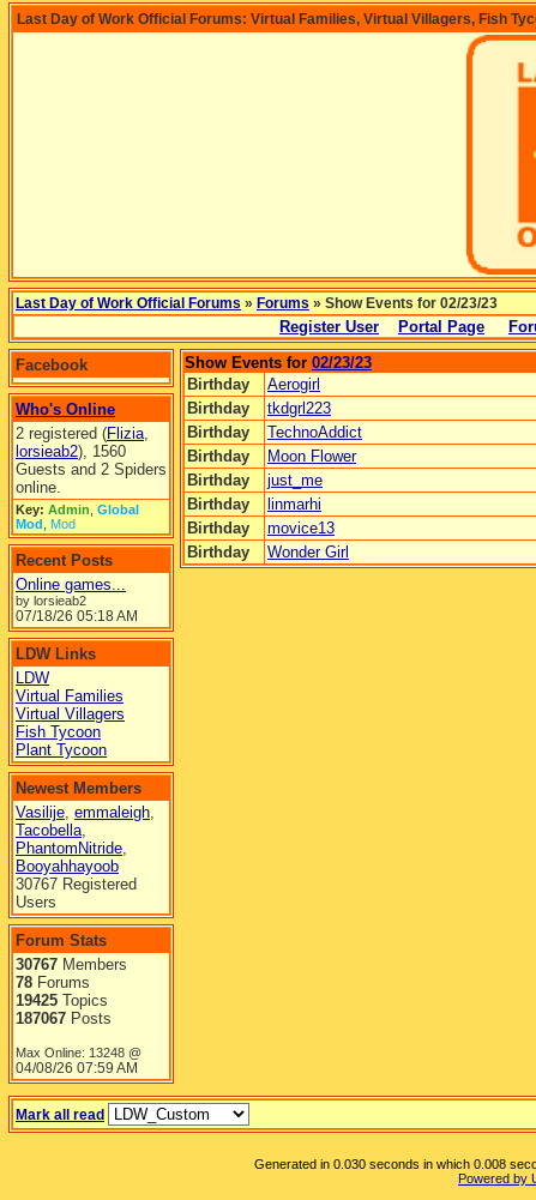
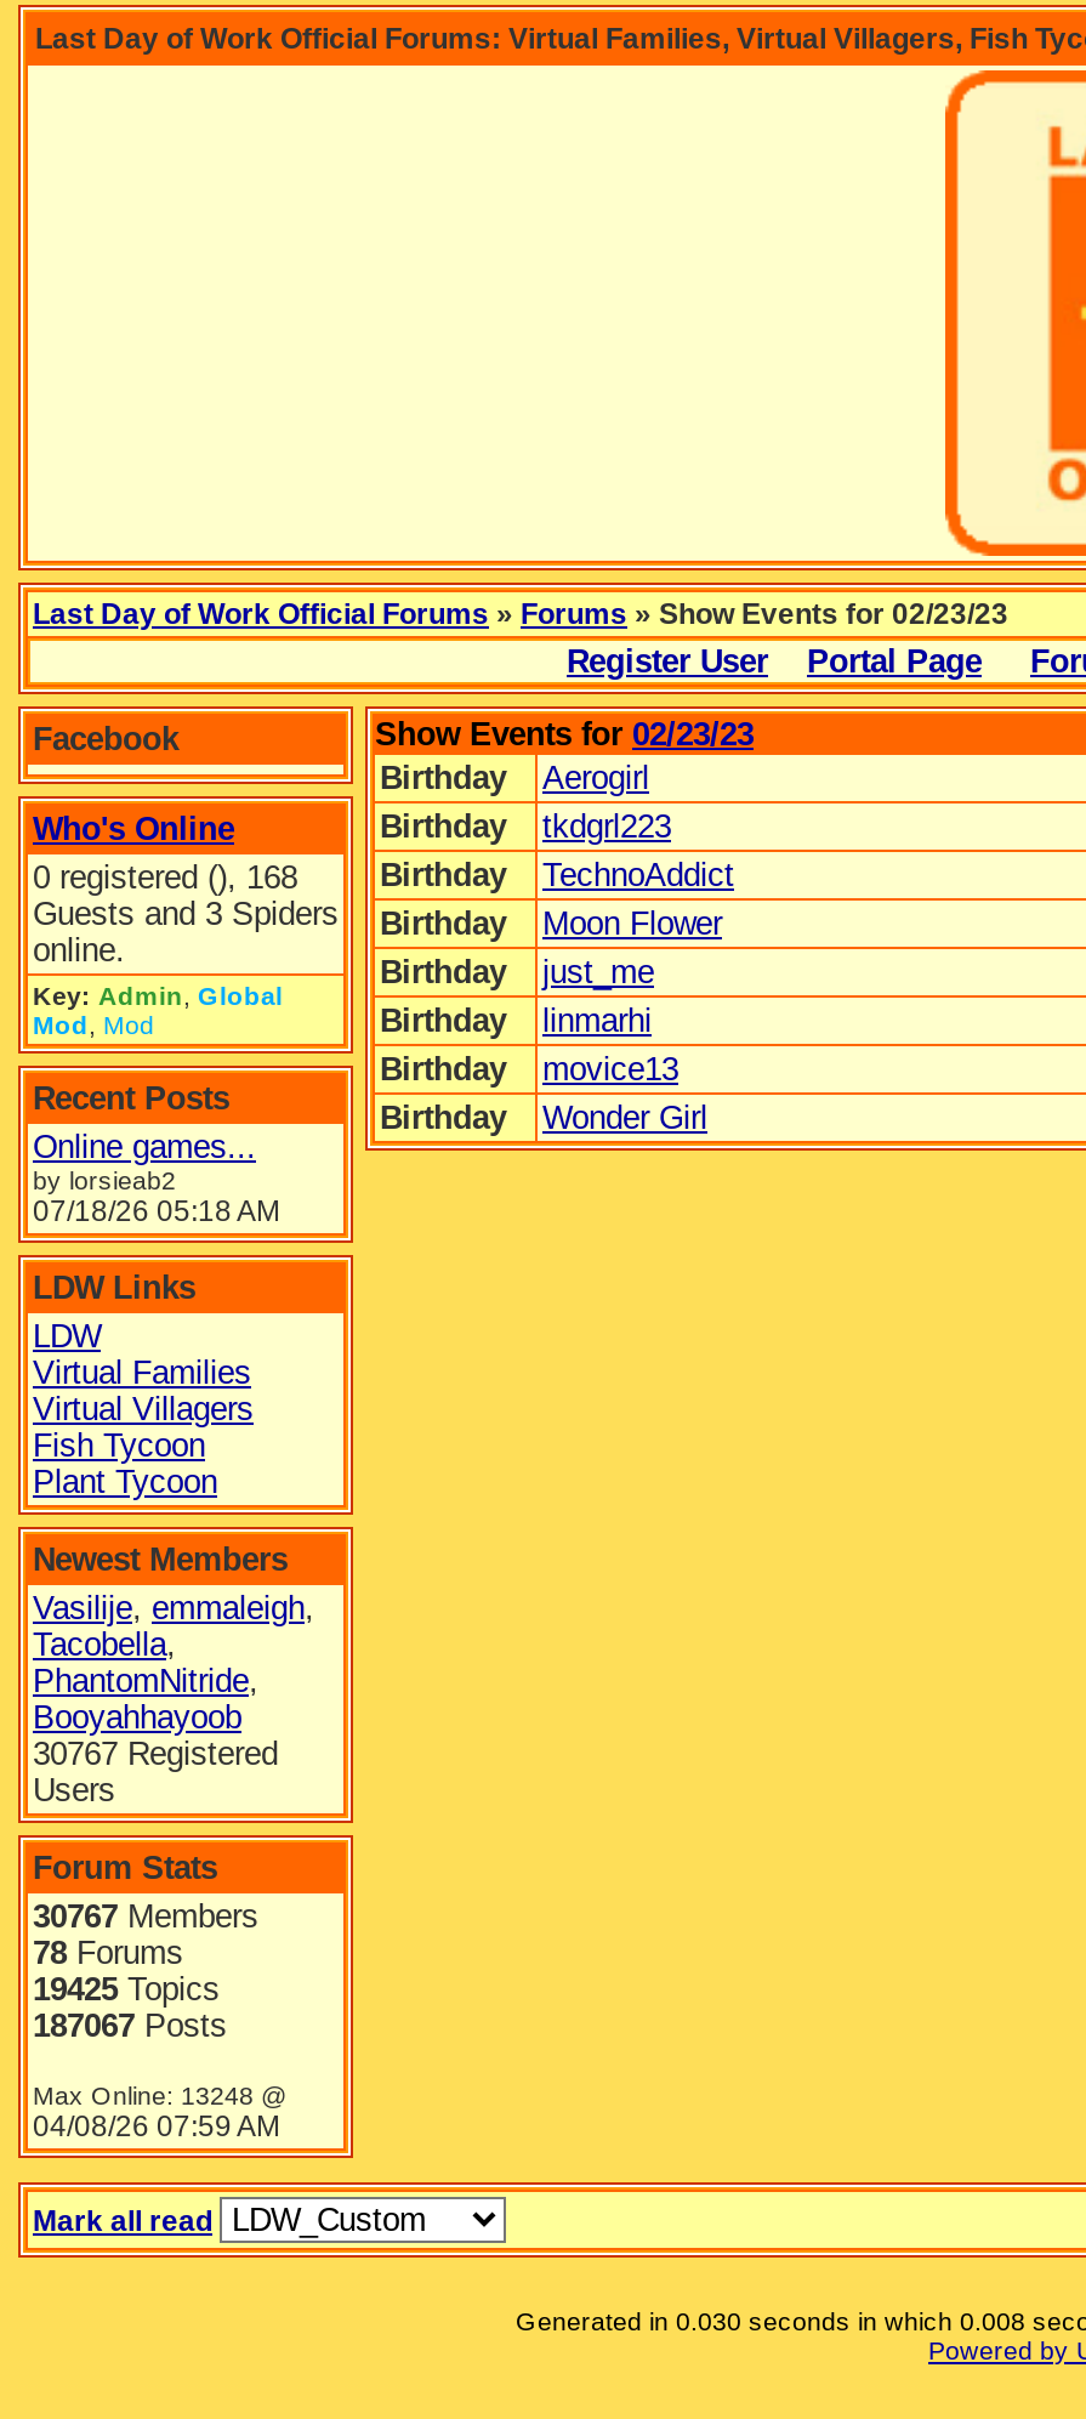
[16,424,167,478] 2 registered (Flizia, | lorsieab2), 1560 | Guests and 2 Spiders -> [33,859,339,932] 0 registered (), 168 | Guests and 3 Spiders

